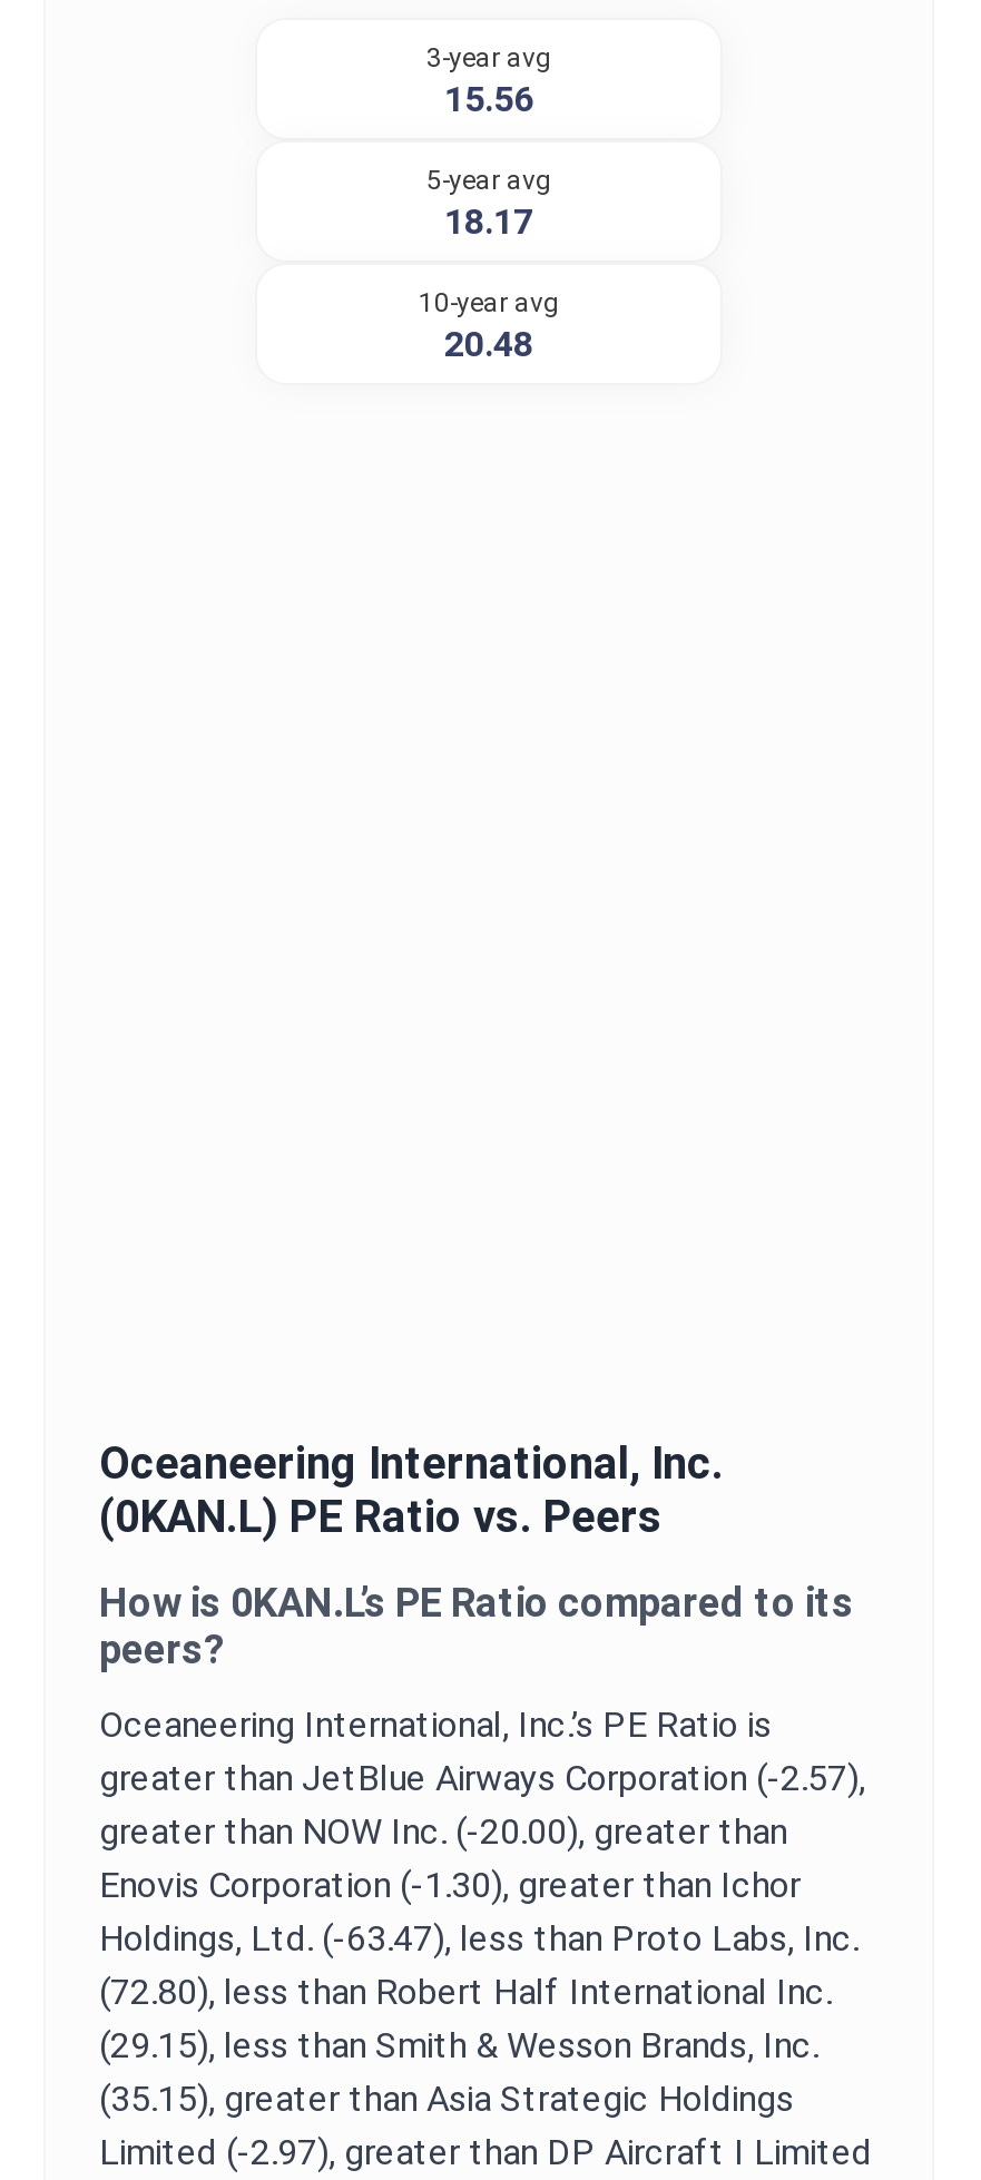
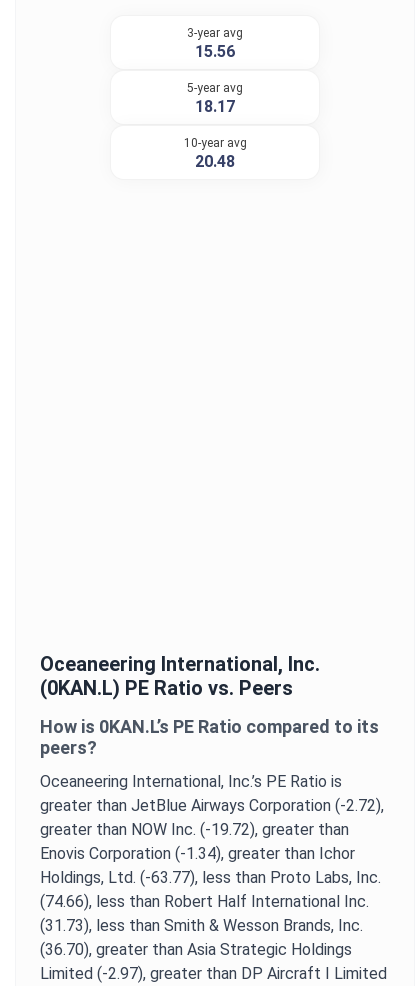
[99,1757,865,1799] greater than JetBlue Airways Corporation (-2.57), -> [40,796,384,815] greater than JetBlue Airways Corporation (-2.72),
[99,1810,787,1853] greater than NOW Inc. (-20.00), greater than -> [40,820,349,839] greater than NOW Inc. (-19.72), greater than
[99,1864,801,1906] Enovis Corporation (-1.30), greater than Ichor -> [40,844,355,863] Enovis Corporation (-1.34), greater than Ichor
[99,1917,859,1960] Holdings, Ltd. (-63.47), less than Proto Labs, Inc. -> [40,868,381,887] Holdings, Ltd. (-63.77), less than Proto Labs, Inc.
[99,1971,832,2013] (72.80), less than Robert Half International Inc. -> [40,892,369,911] (74.66), less than Robert Half International Inc.
[99,2024,818,2066] (29.15), less than Smith & Wesson Brands, Inc. -> [40,916,363,935] (31.73), less than Smith & Wesson Brands, Inc.
[99,2078,794,2120] (35.15), greater than Asia Strategic Holdings -> [40,940,352,959] (36.70), greater than Asia Strategic Holdings

